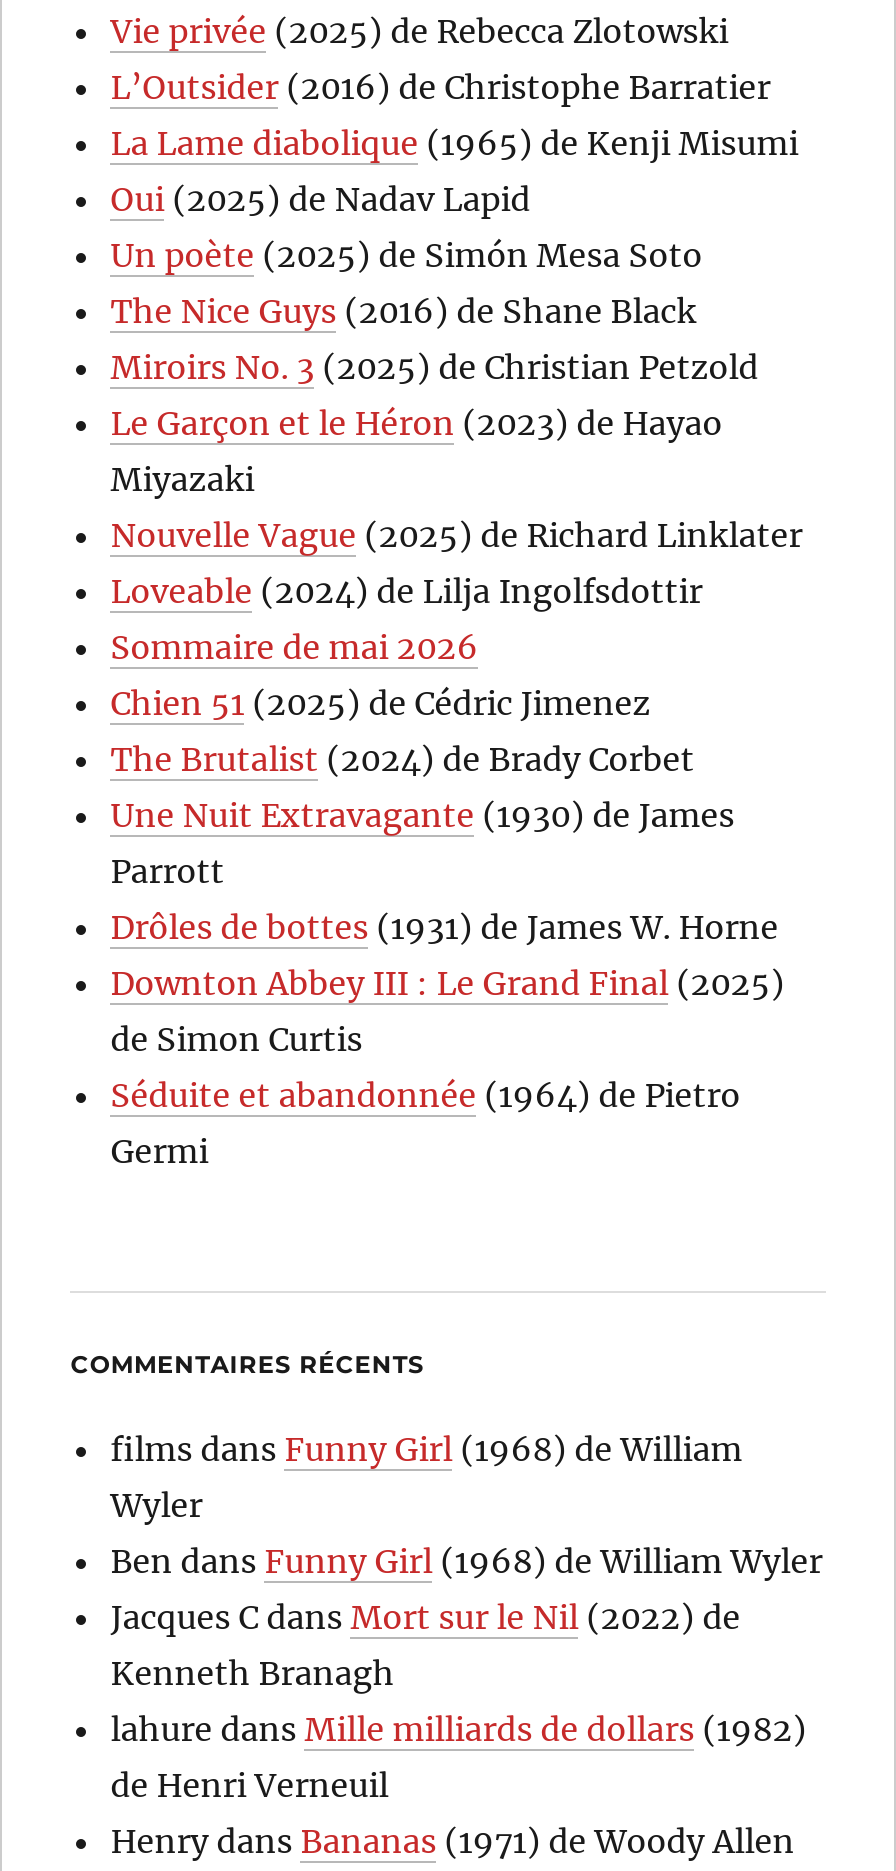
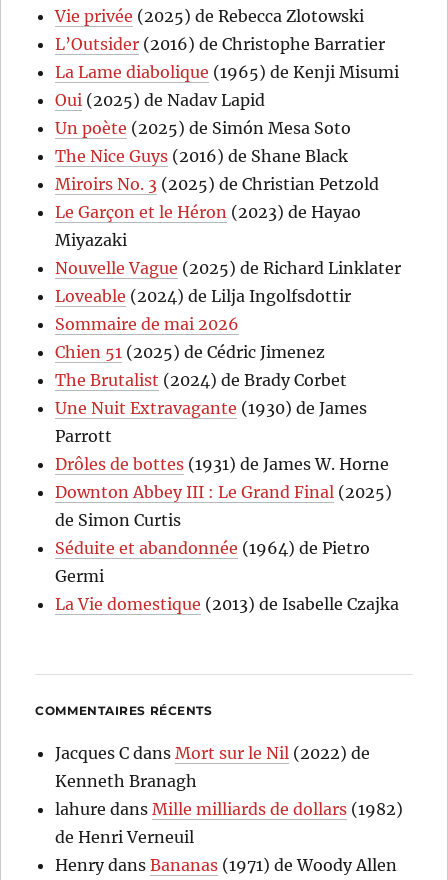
none -> [55,594,399,614] La Vie domestique (2013) de Isabelle Czajka
moved [71,1348,425,1378] -> [35,703,212,718]: COMMENTAIRES RÉCENTS
[111,1428,823,1580] films dans Funny Girl (1968) de William | Wyler | Ben dans Funny Girl (1968) de William Wyler -> none

